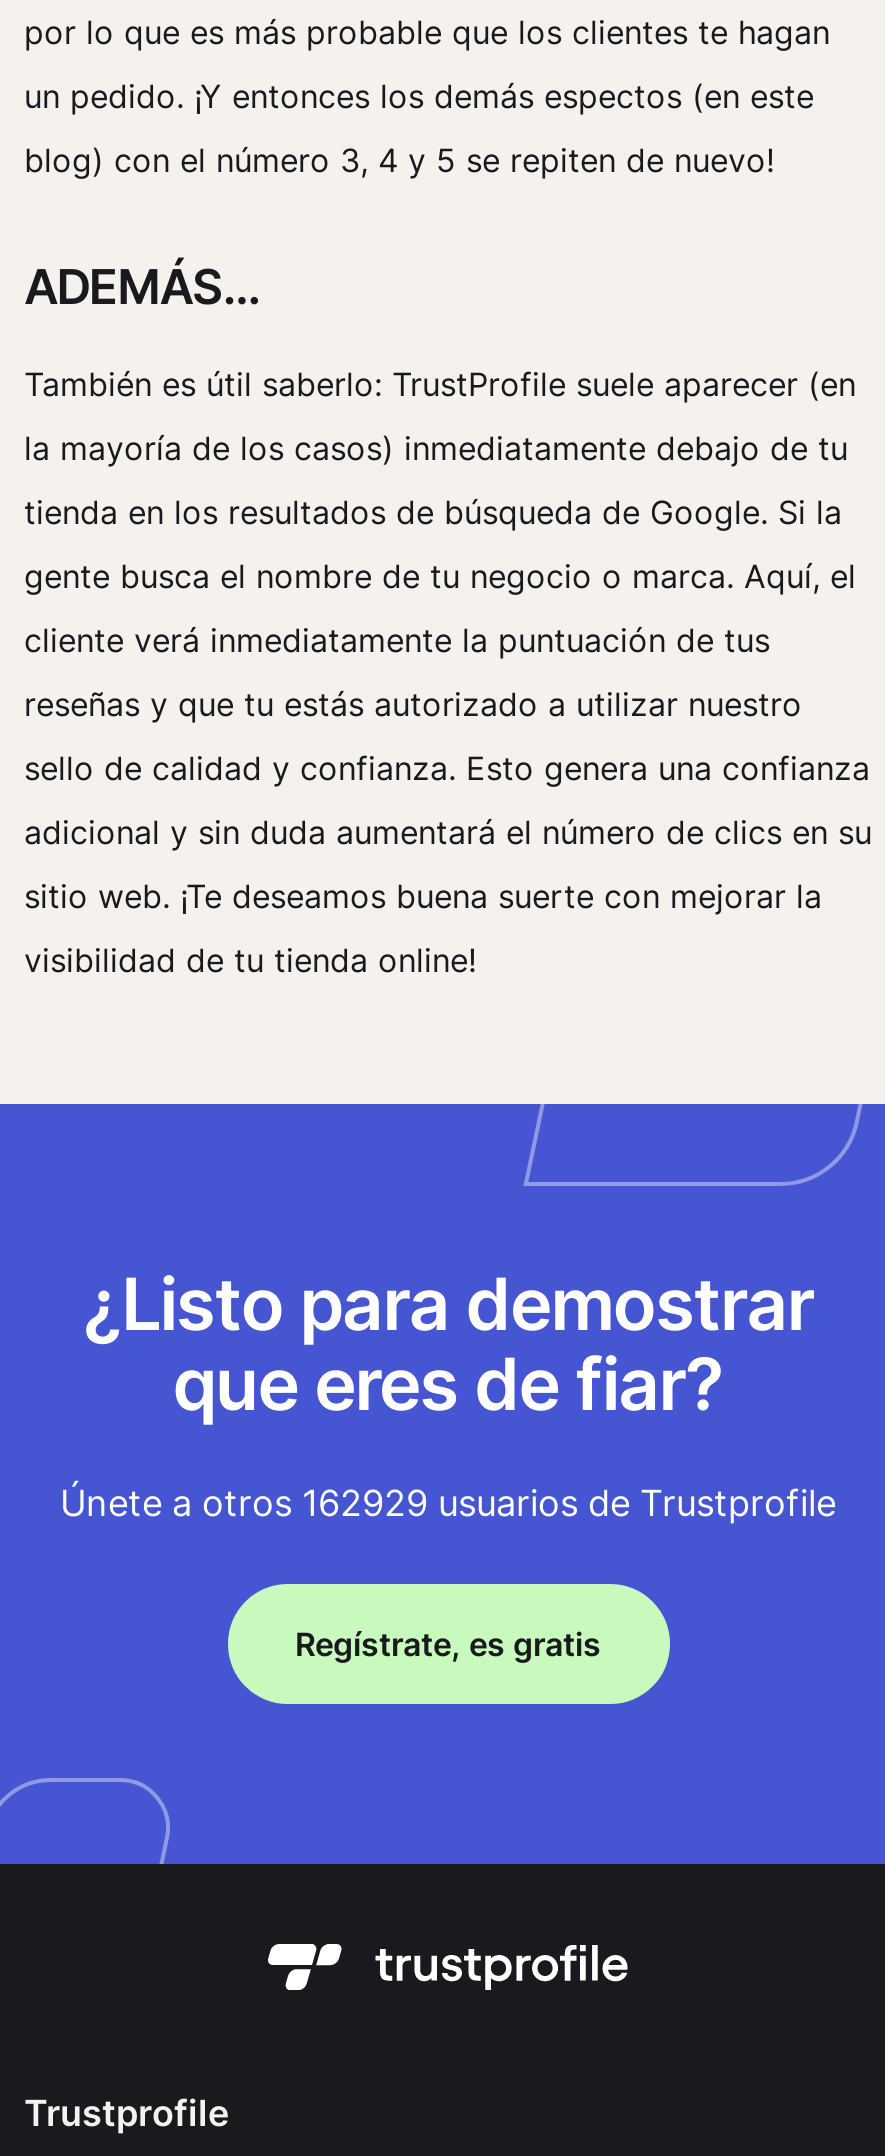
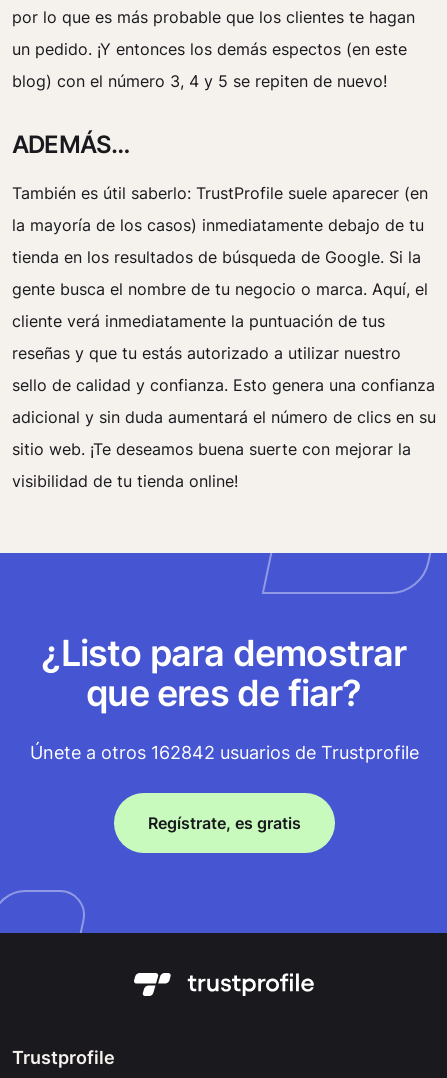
[60,1482,836,1524] Únete a otros 162929 usuarios de Trustprofile -> [29,742,418,763] Únete a otros 162842 usuarios de Trustprofile

